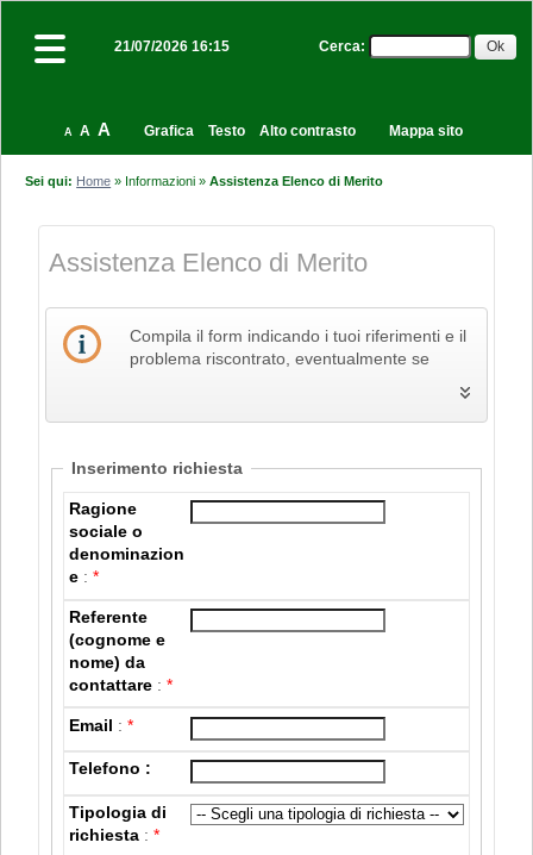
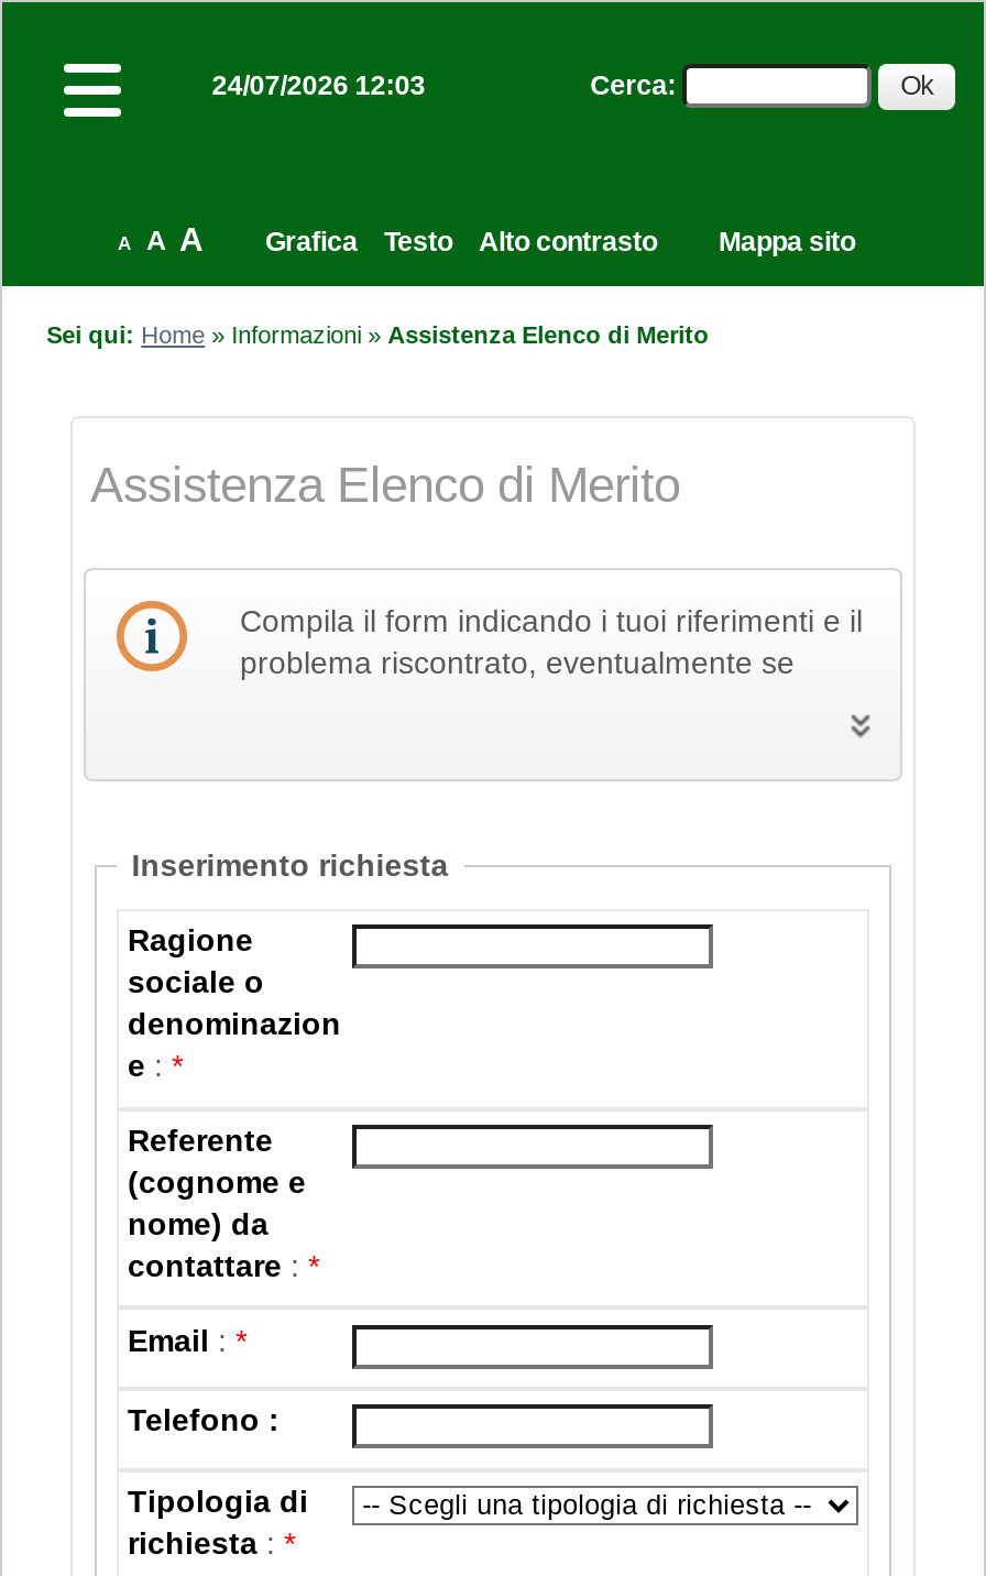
[115,38,230,55] 21/07/2026 16:15 -> [212,71,425,102] 24/07/2026 12:03

